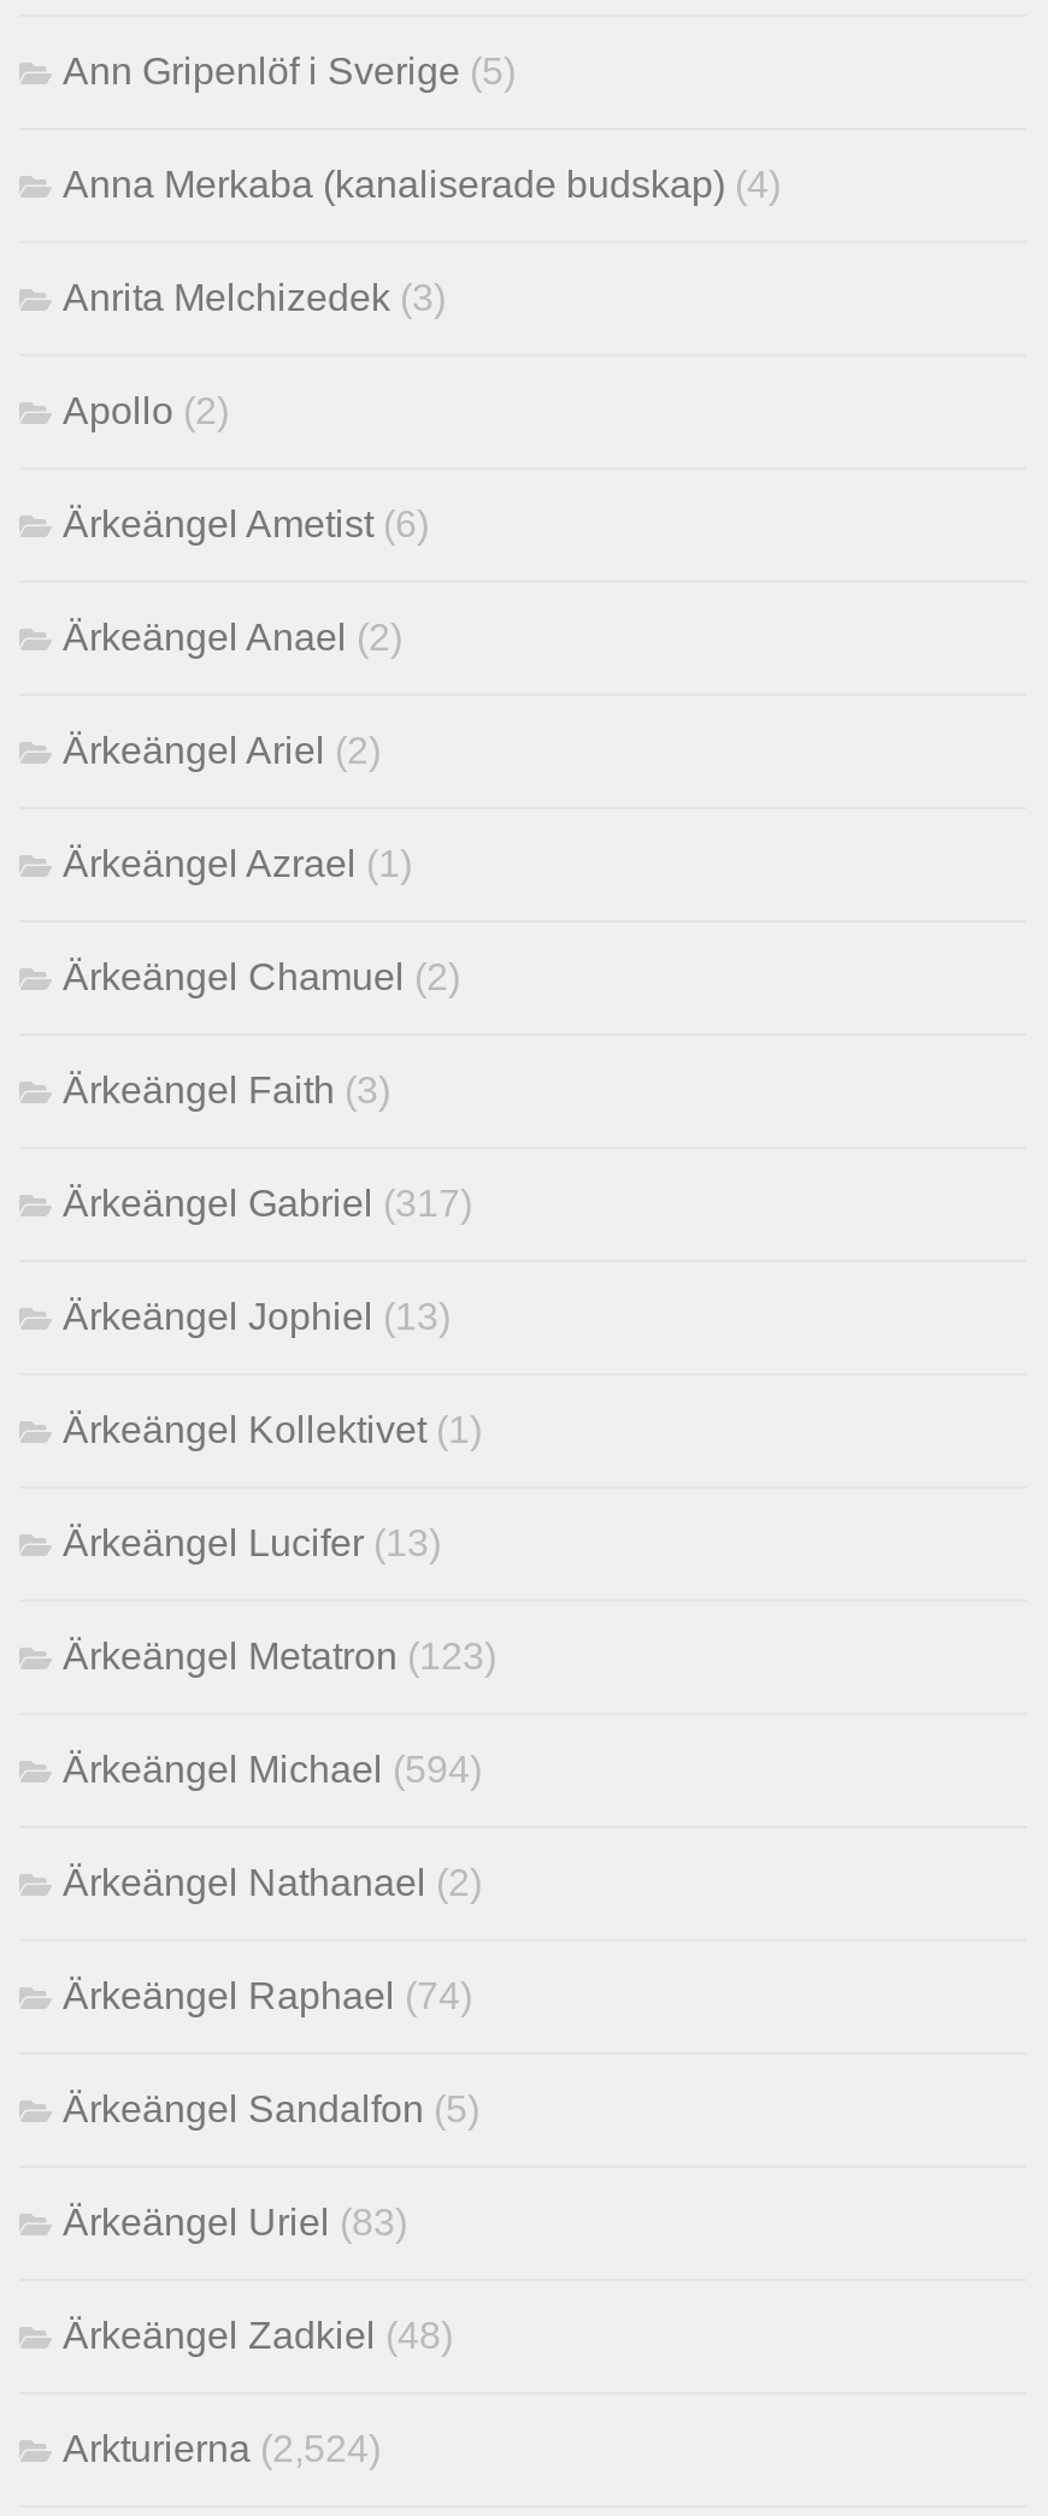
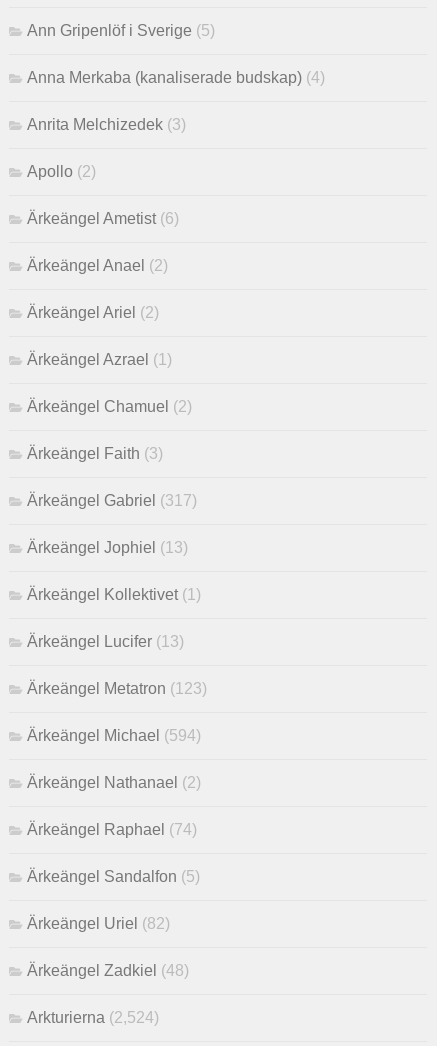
[63,2201,407,2242] Ärkeängel Uriel (83) -> [27,915,170,932] Ärkeängel Uriel (82)

